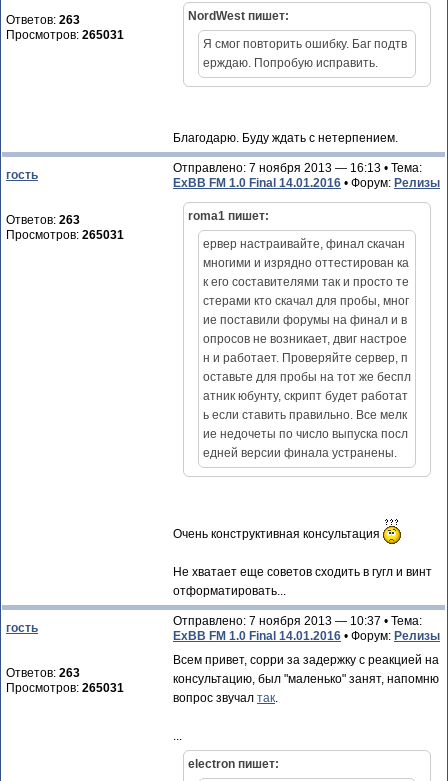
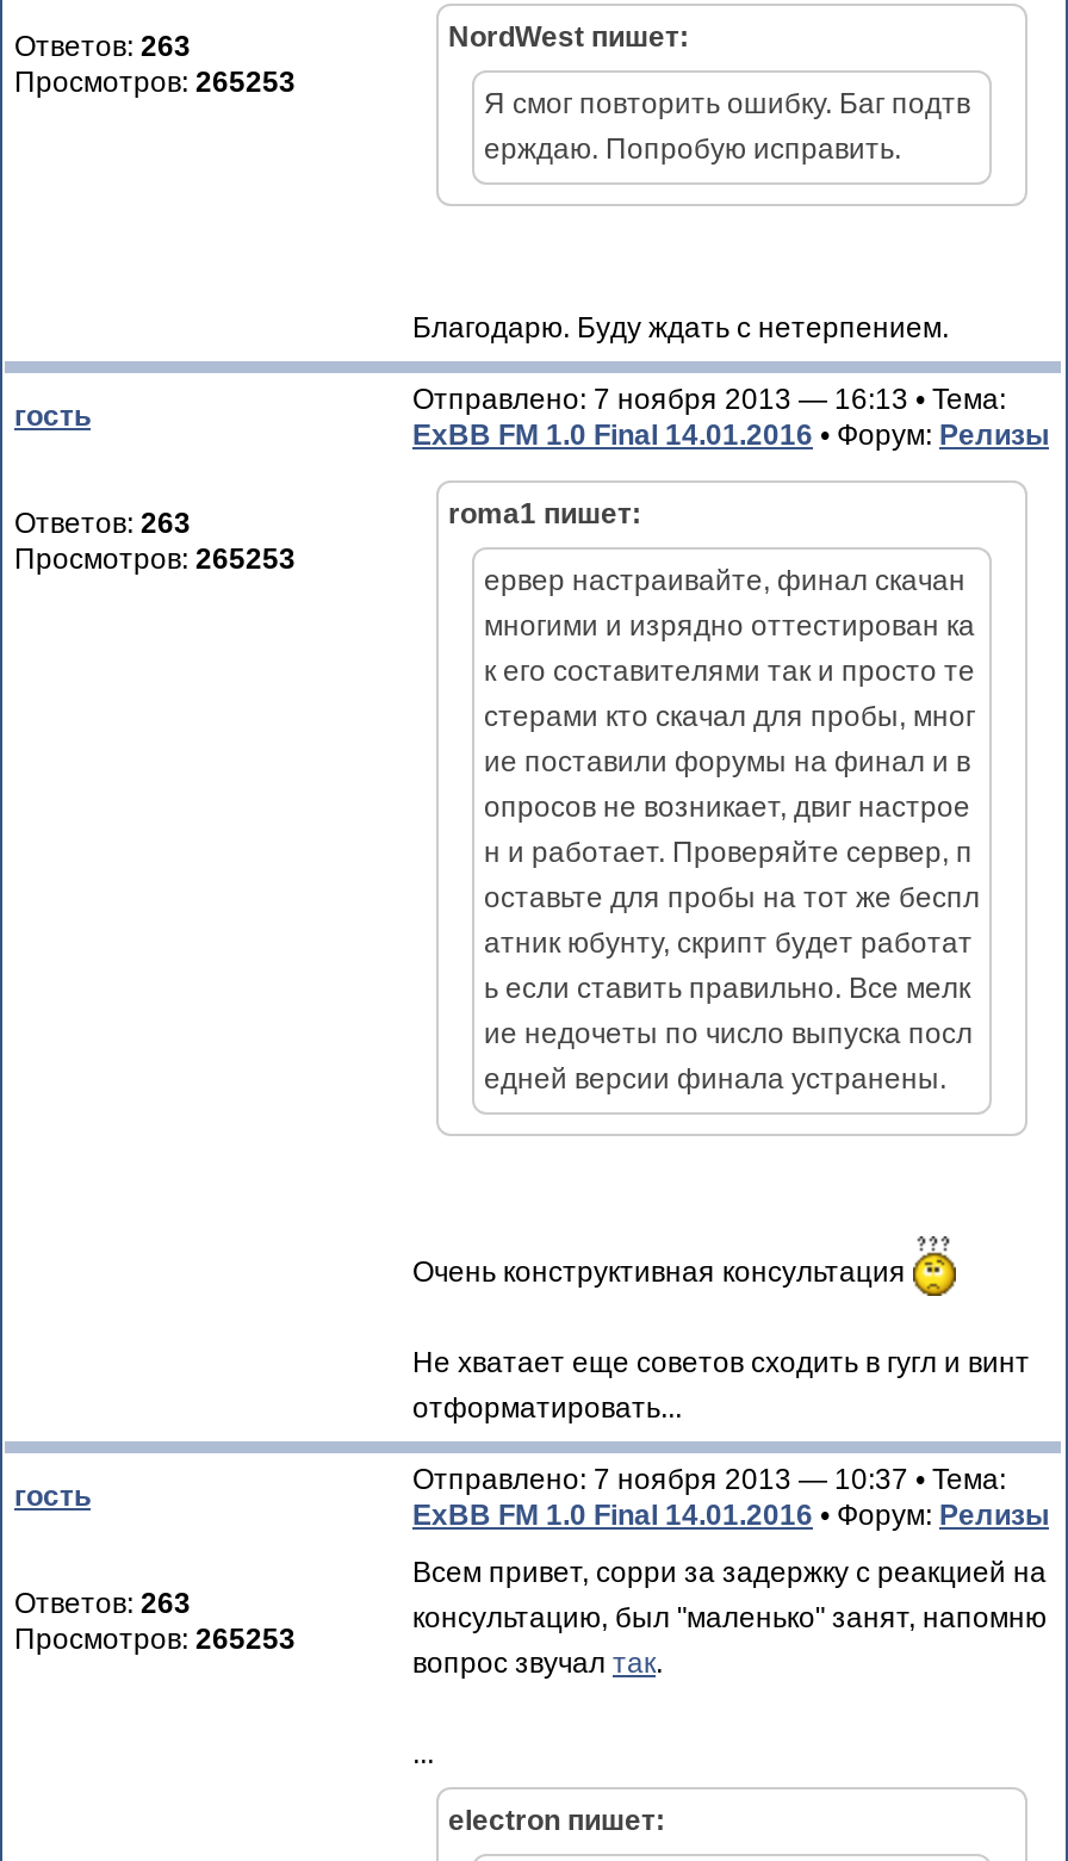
[6,28,124,42] Просмотров: 265031 -> [14,66,296,99] Просмотров: 265253
[6,228,124,242] Просмотров: 265031 -> [14,542,296,576] Просмотров: 265253
[6,681,124,695] Просмотров: 265031 -> [14,1623,296,1656] Просмотров: 265253

